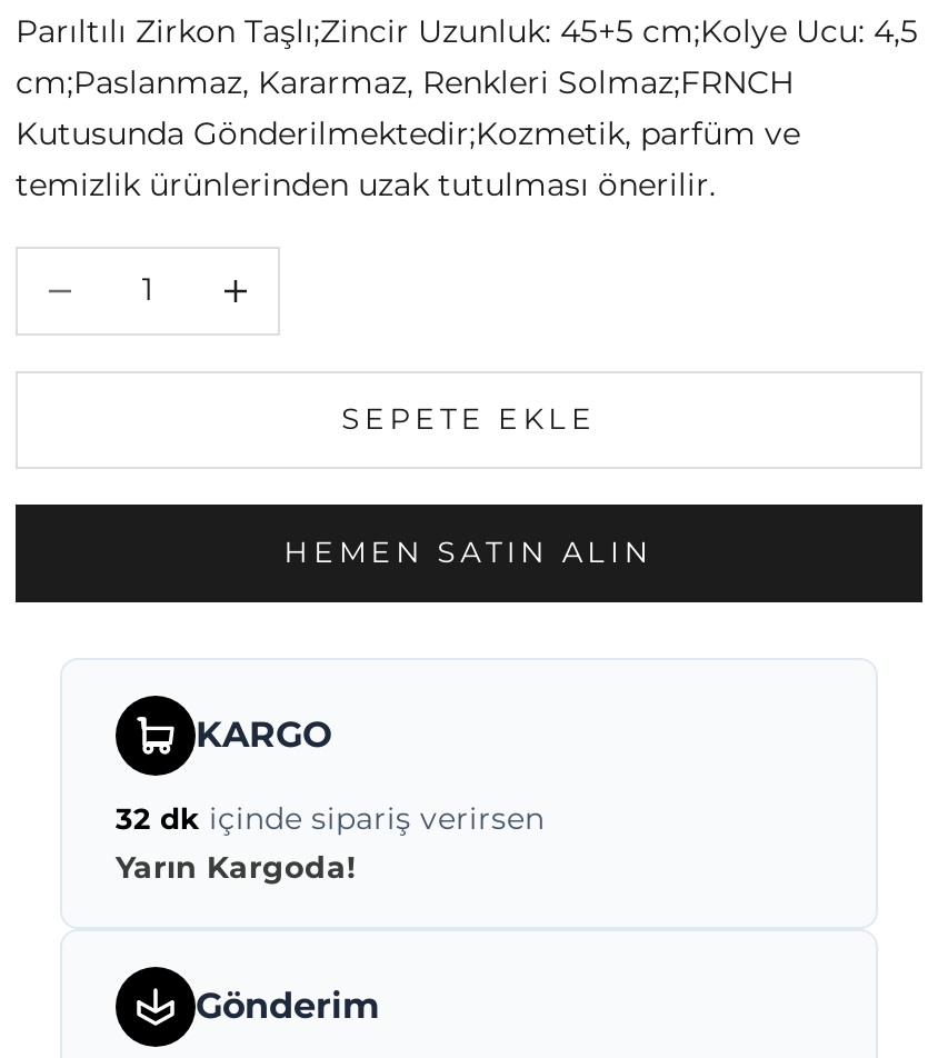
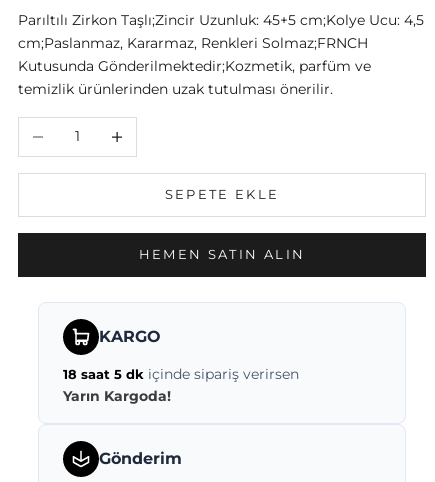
[116,801,545,837] 32 dk içinde sipariş verirsen -> [63,366,299,382] 18 saat 5 dk içinde sipariş verirsen

